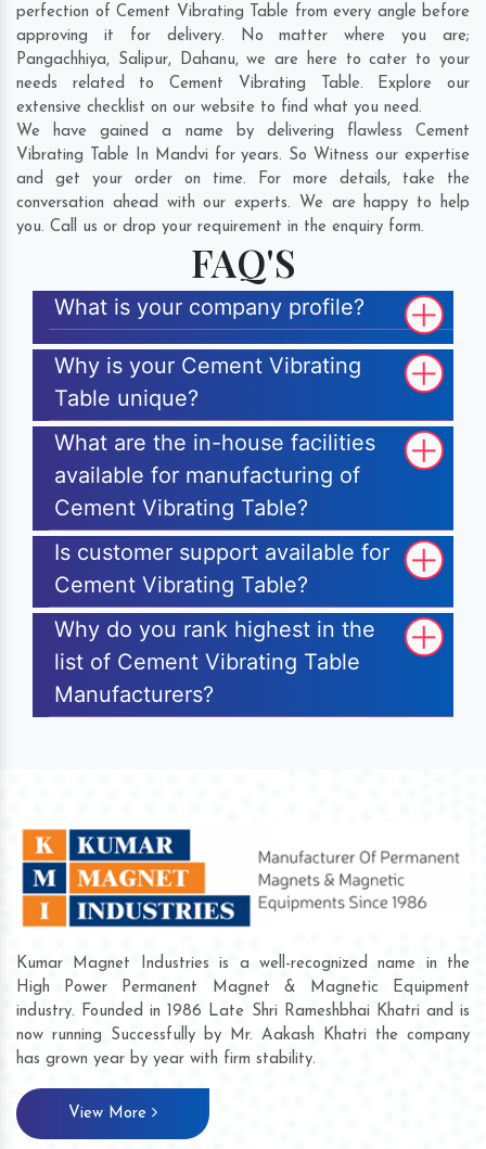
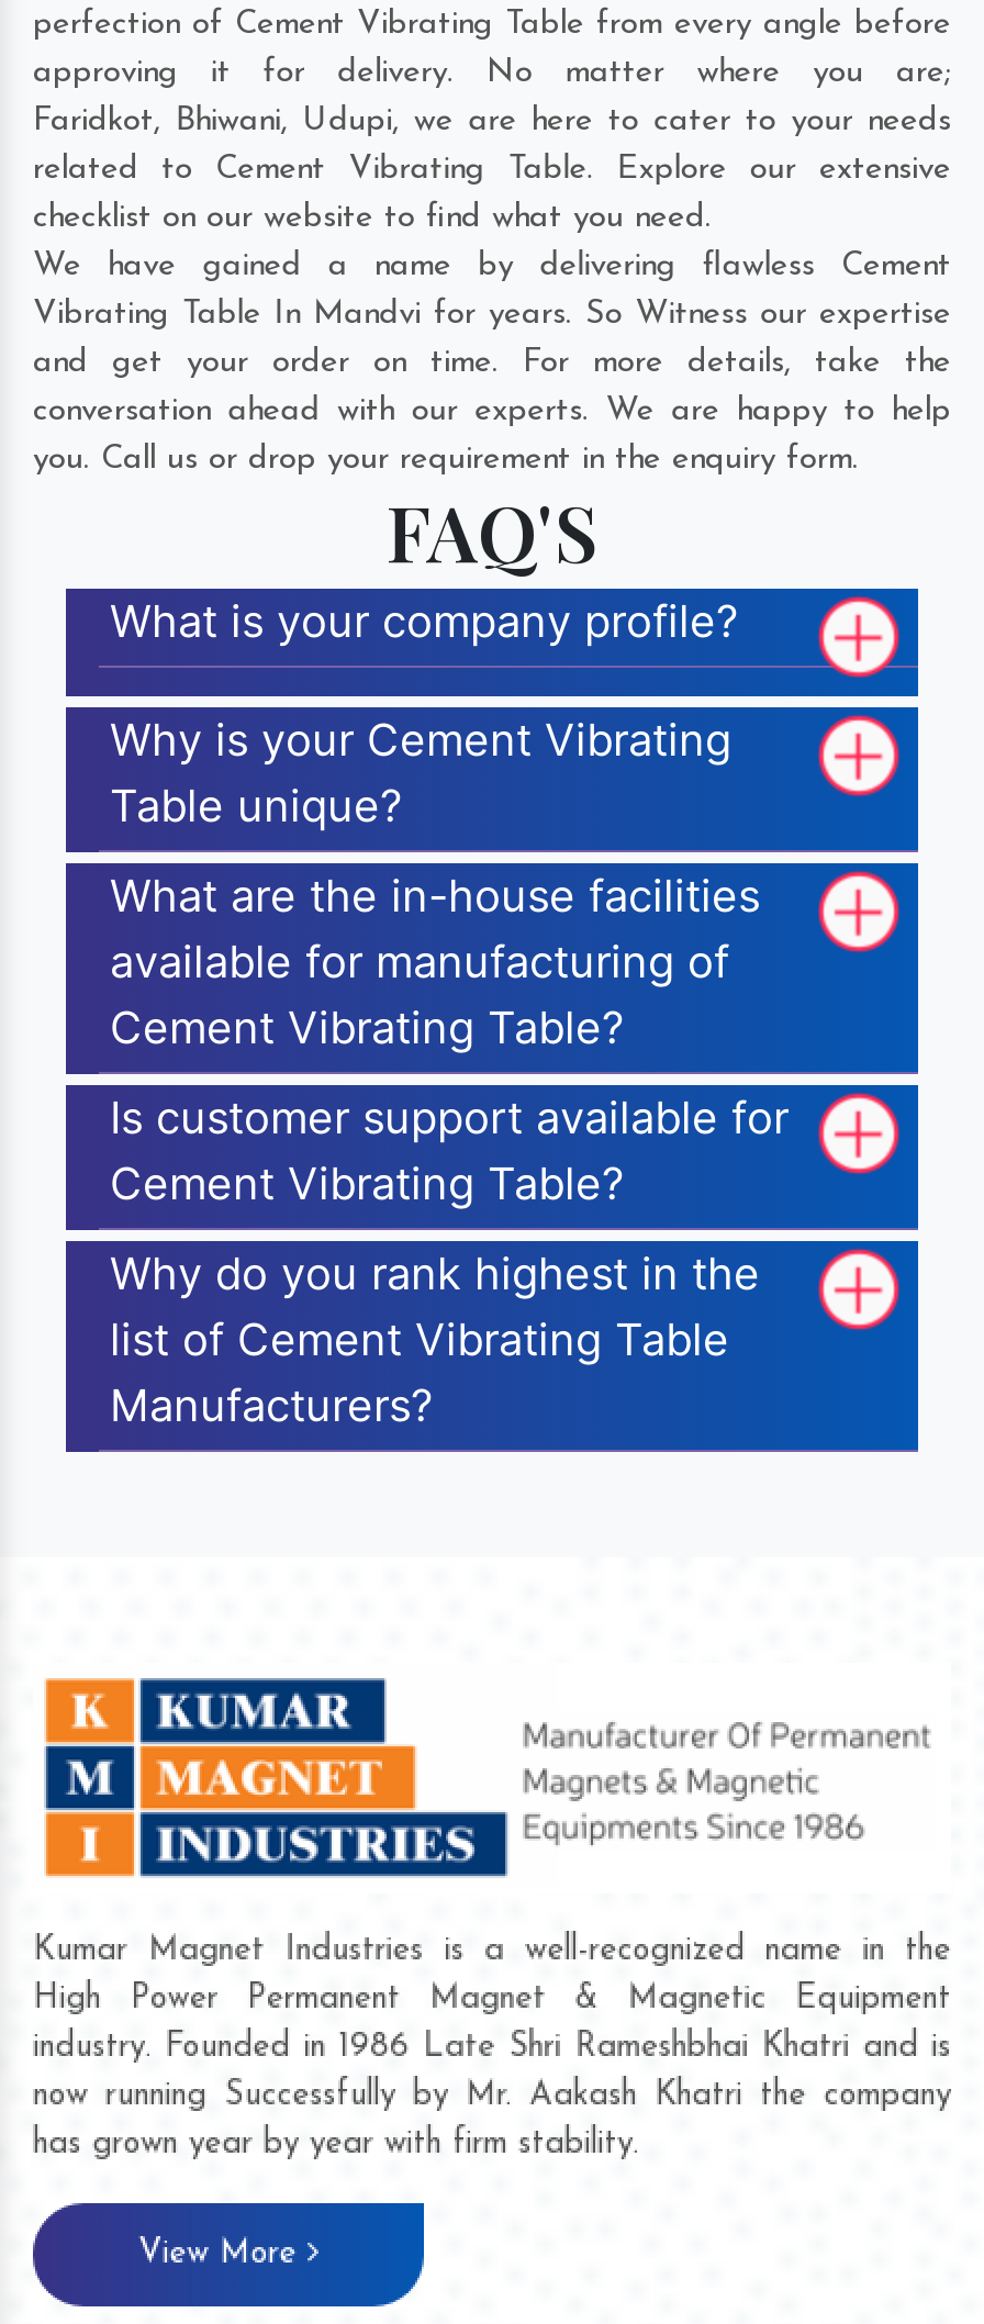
[16,52,470,69] Pangachhiya, Salipur, Dahanu, we are here to cater to your -> [33,106,951,139] Faridkot, Bhiwani, Udupi, we are here to cater to your needs
[16,76,470,93] needs related to Cement Vibrating Table. Explore our -> [33,154,951,187] related to Cement Vibrating Table. Explore our extensive
[16,100,422,116] extensive checklist on our website to find what you need. -> [33,203,712,236] checklist on our website to find what you need.

